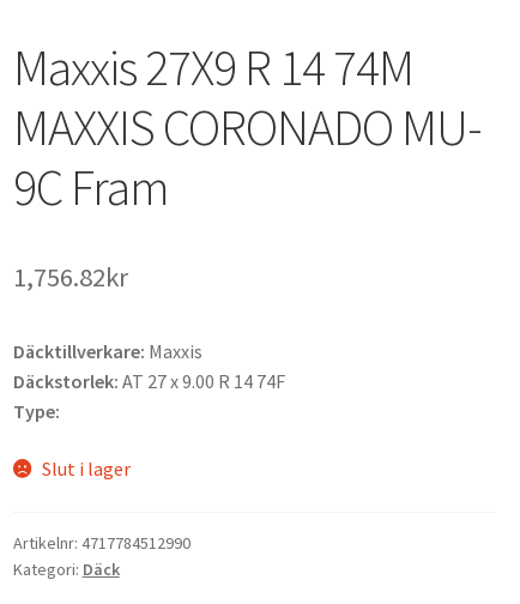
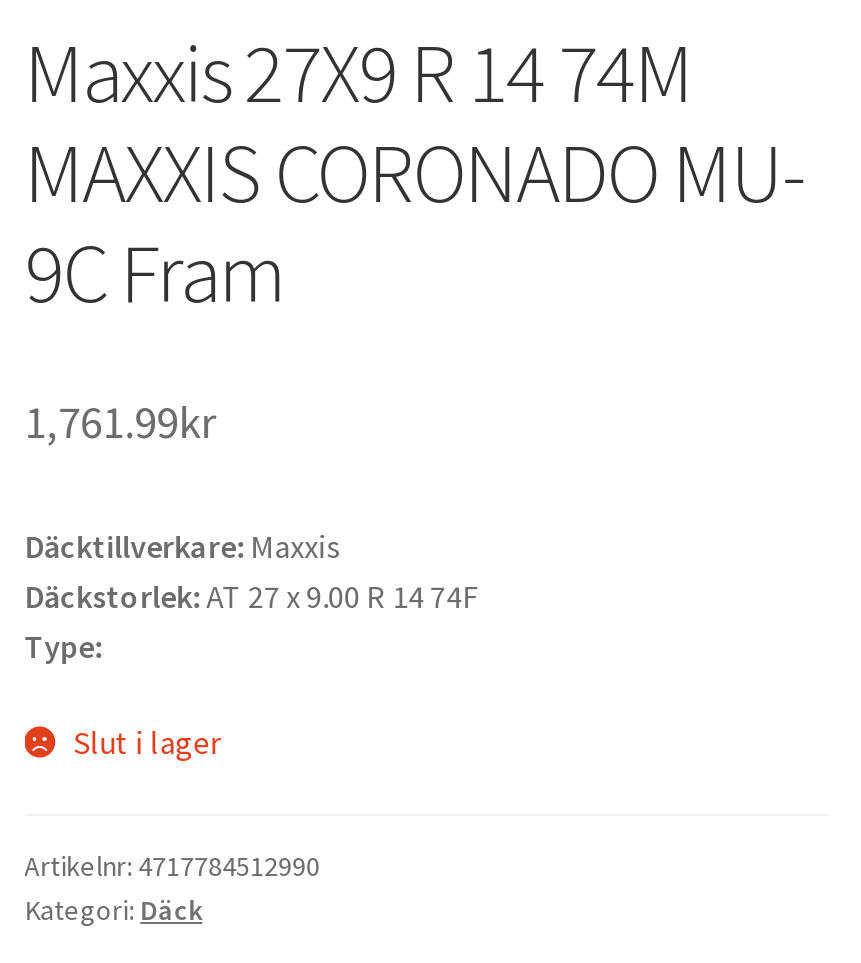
[13,260,128,294] 1,756.82kr -> [24,394,216,450] 1,761.99kr

